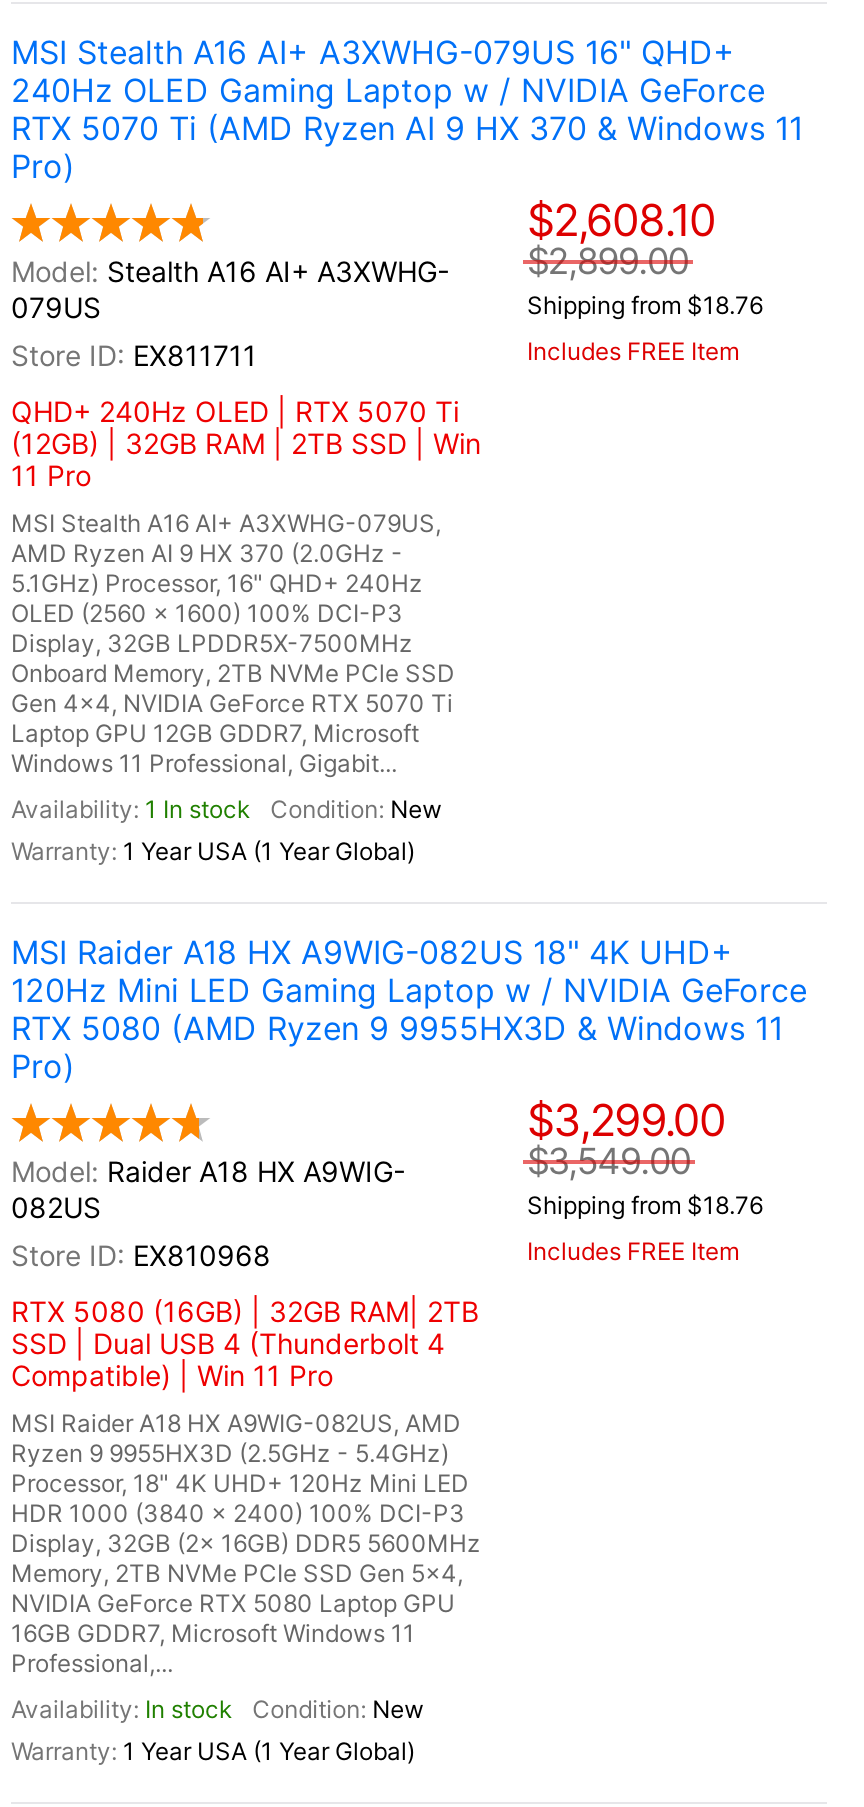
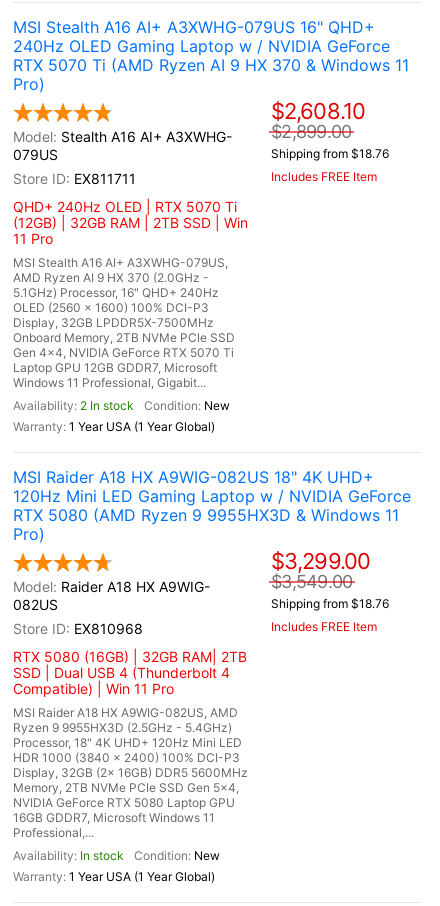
[145,794,251,824] 1 In stock -> [80,398,134,413] 2 In stock

